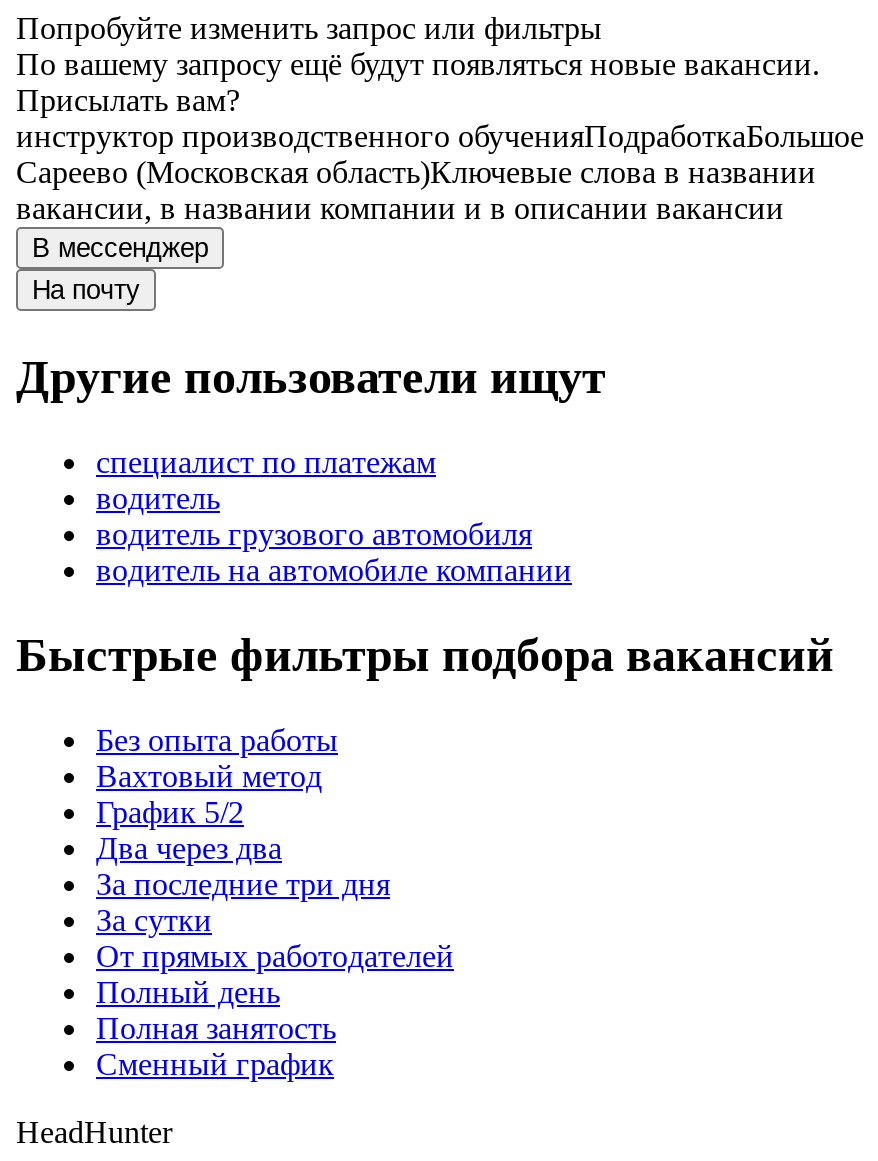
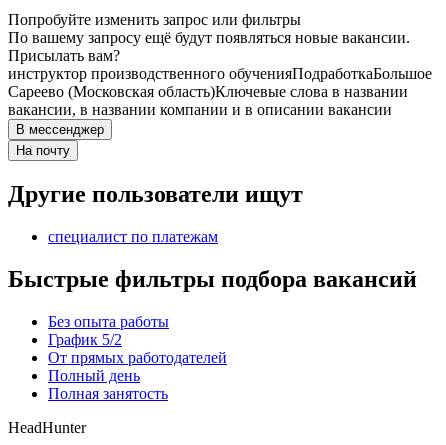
[96,481,572,587] водитель | водитель грузового автомобиля | водитель на автомобиле компании -> none
[96,759,322,793] Вахтовый метод -> none
[96,831,390,937] Два через два | За последние три дня | За сутки -> none
[96,1047,334,1081] Сменный график -> none

